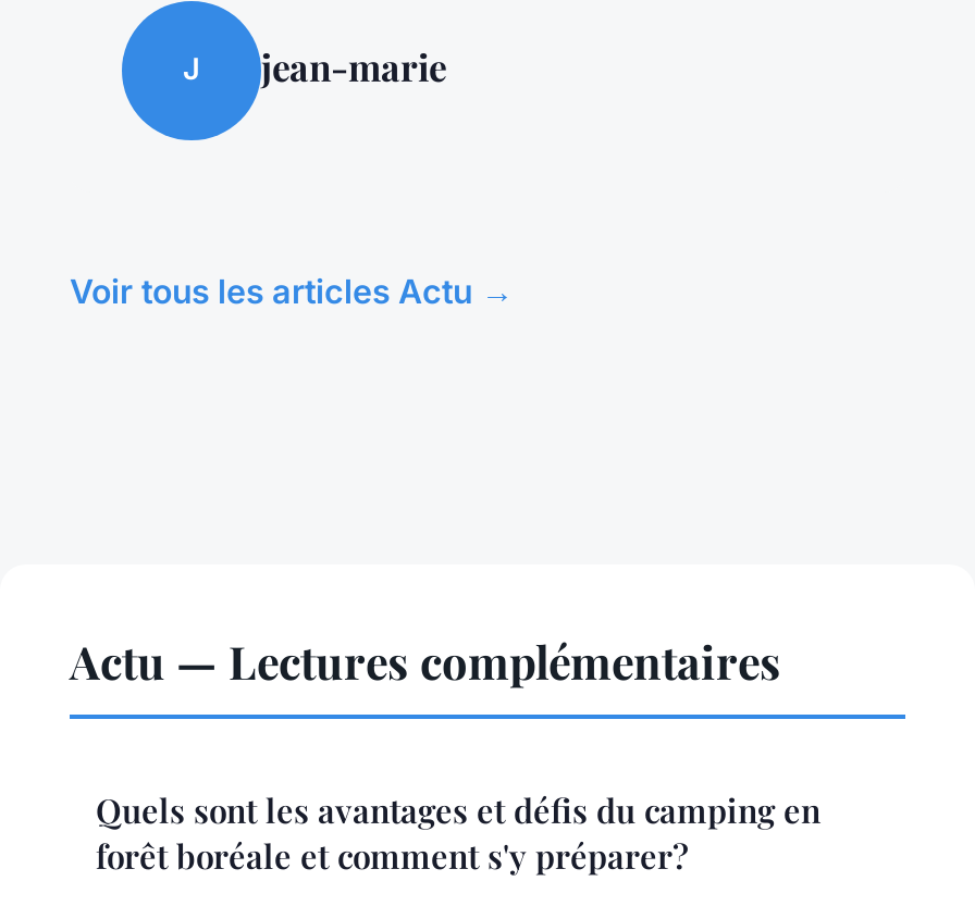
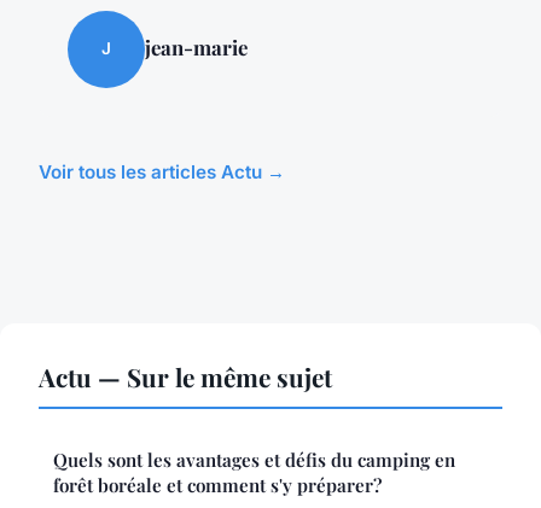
[70,629,781,690] Actu — Lectures complémentaires -> [39,359,332,393] Actu — Sur le même sujet

